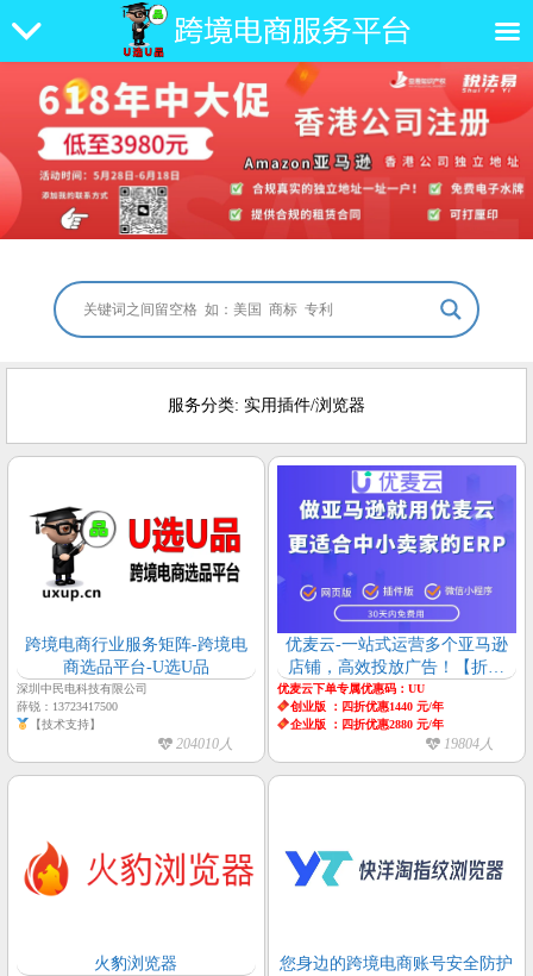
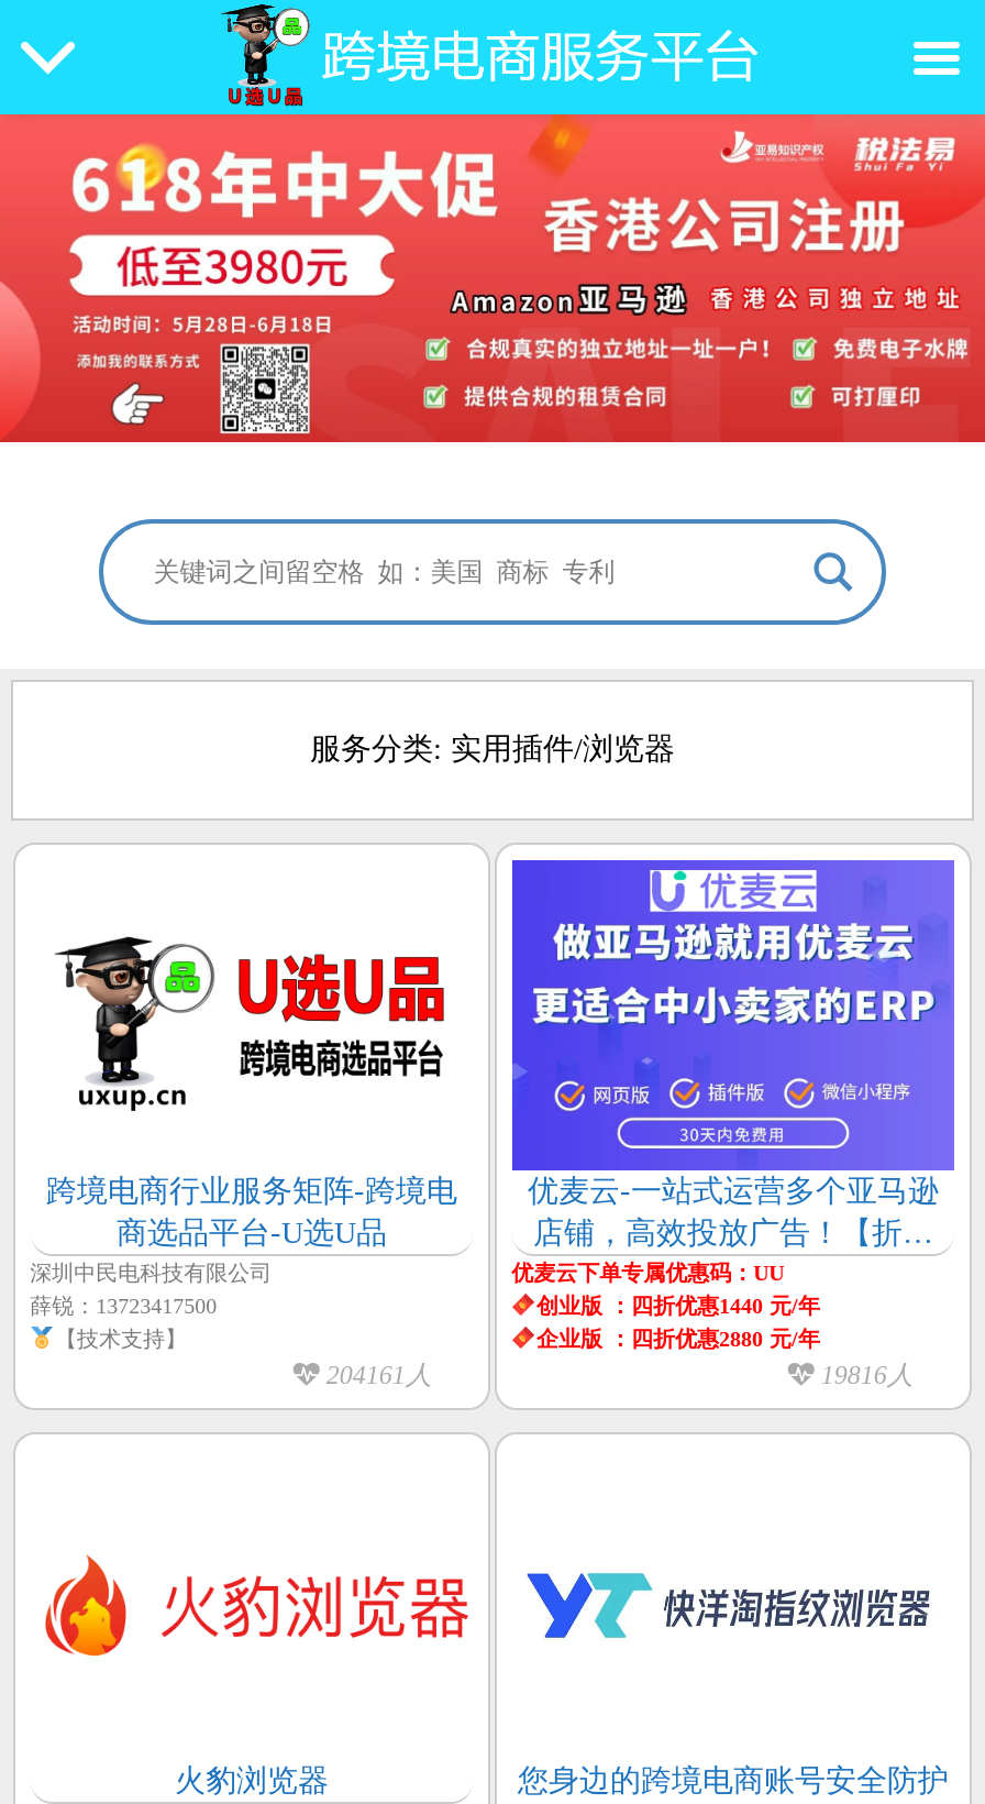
[173,735,234,752] 204010人 -> [320,1359,432,1390] 204161人
[441,735,494,752] 19804人 -> [814,1359,913,1390] 19816人

